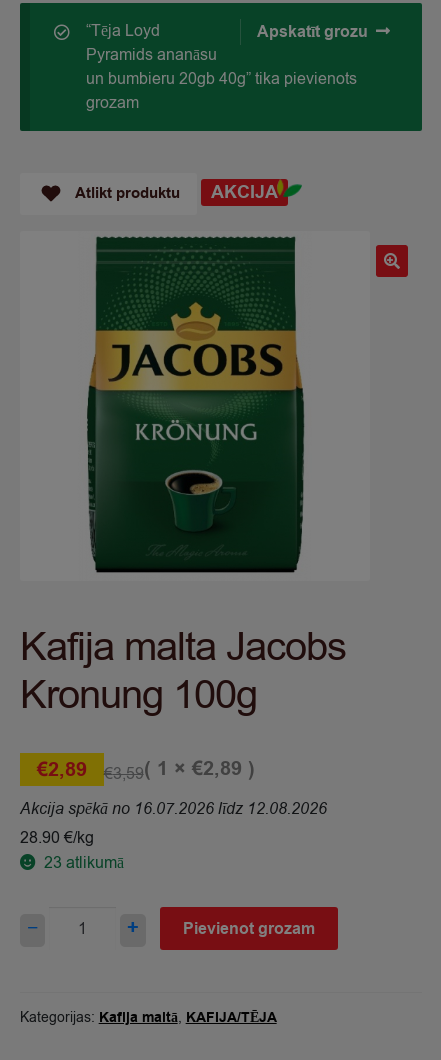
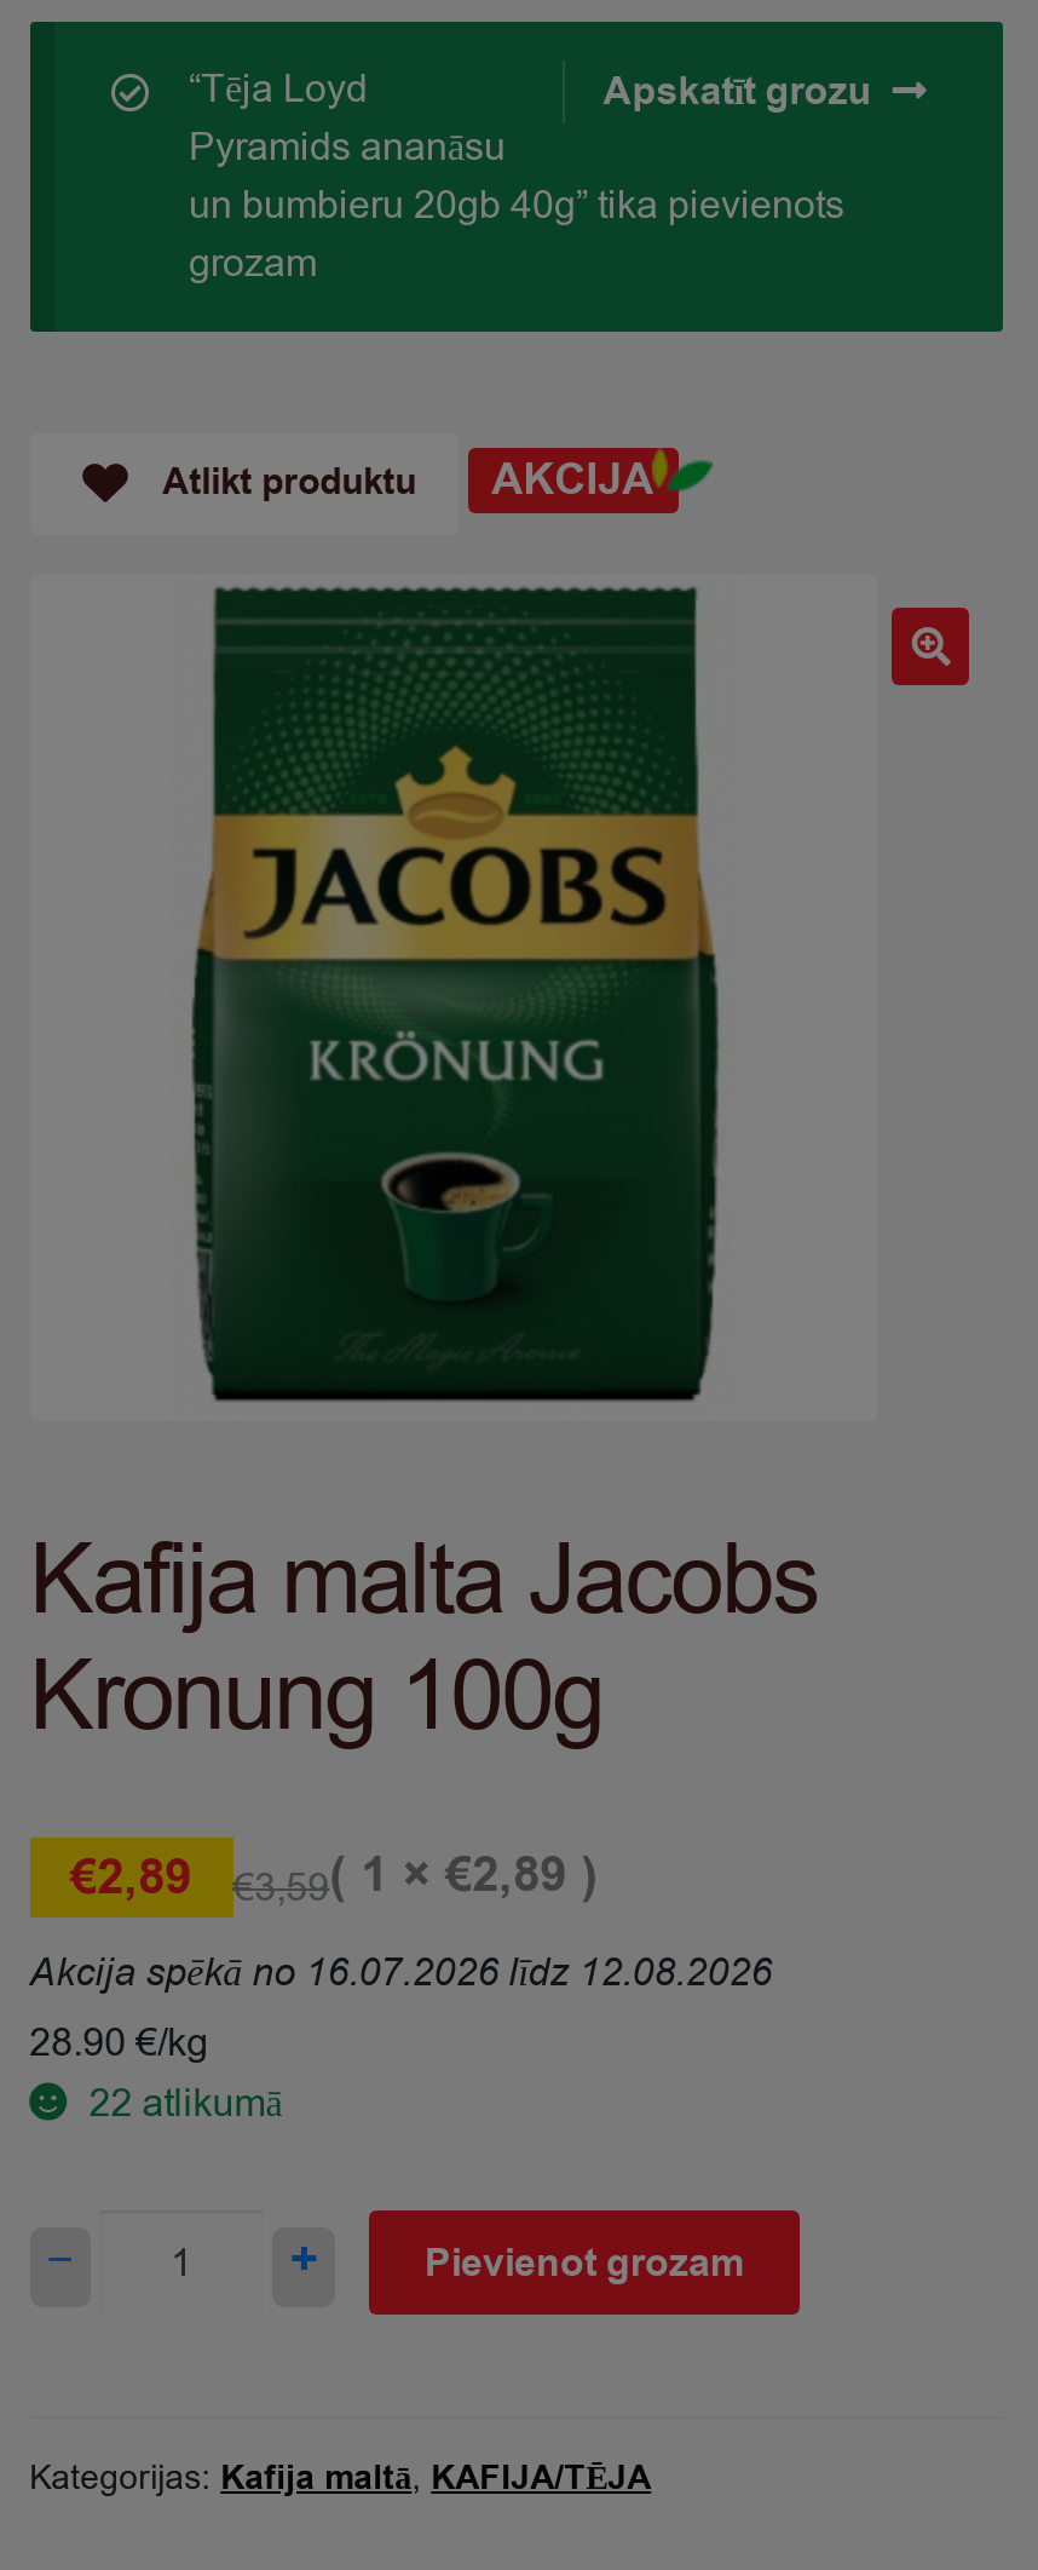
[44,852,124,874] 23 atlikumā -> [89,2077,283,2130] 22 atlikumā

